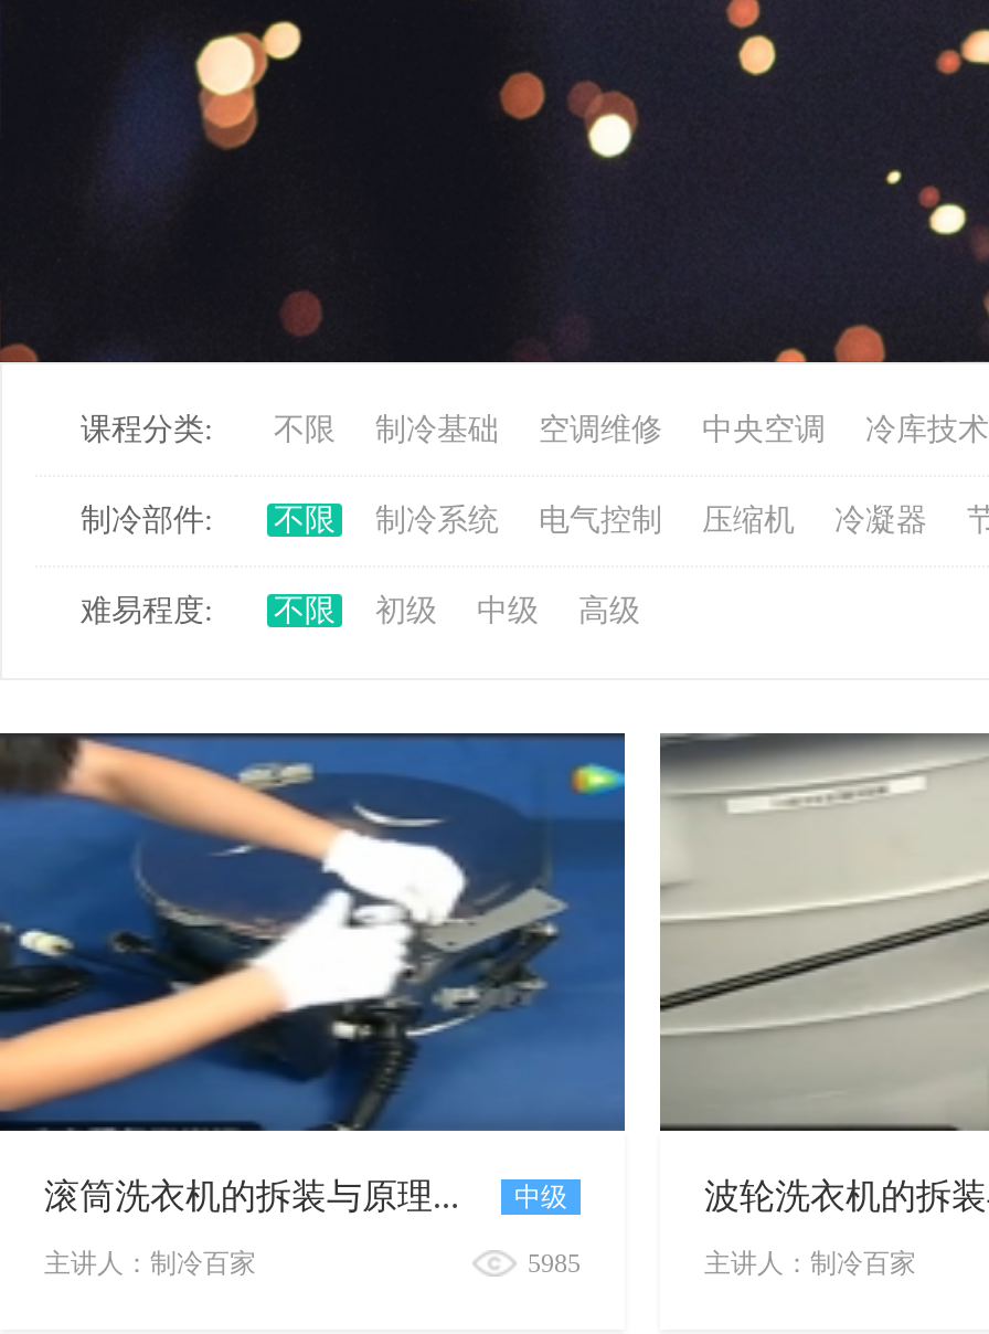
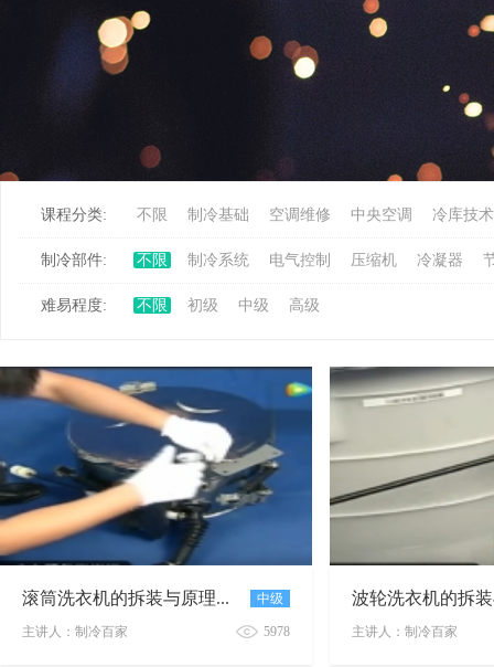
[528,1248,581,1279] 5985 -> [264,624,290,639] 5978

